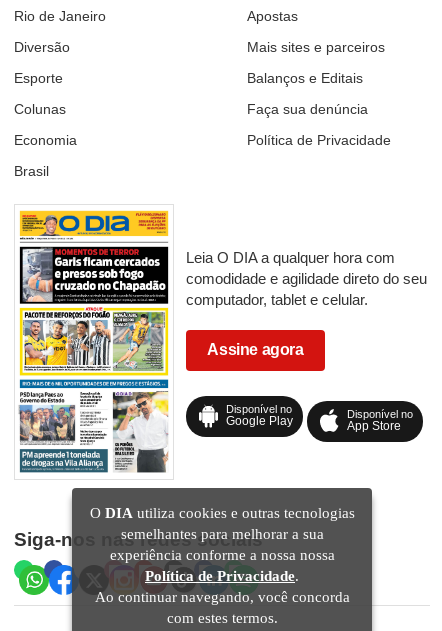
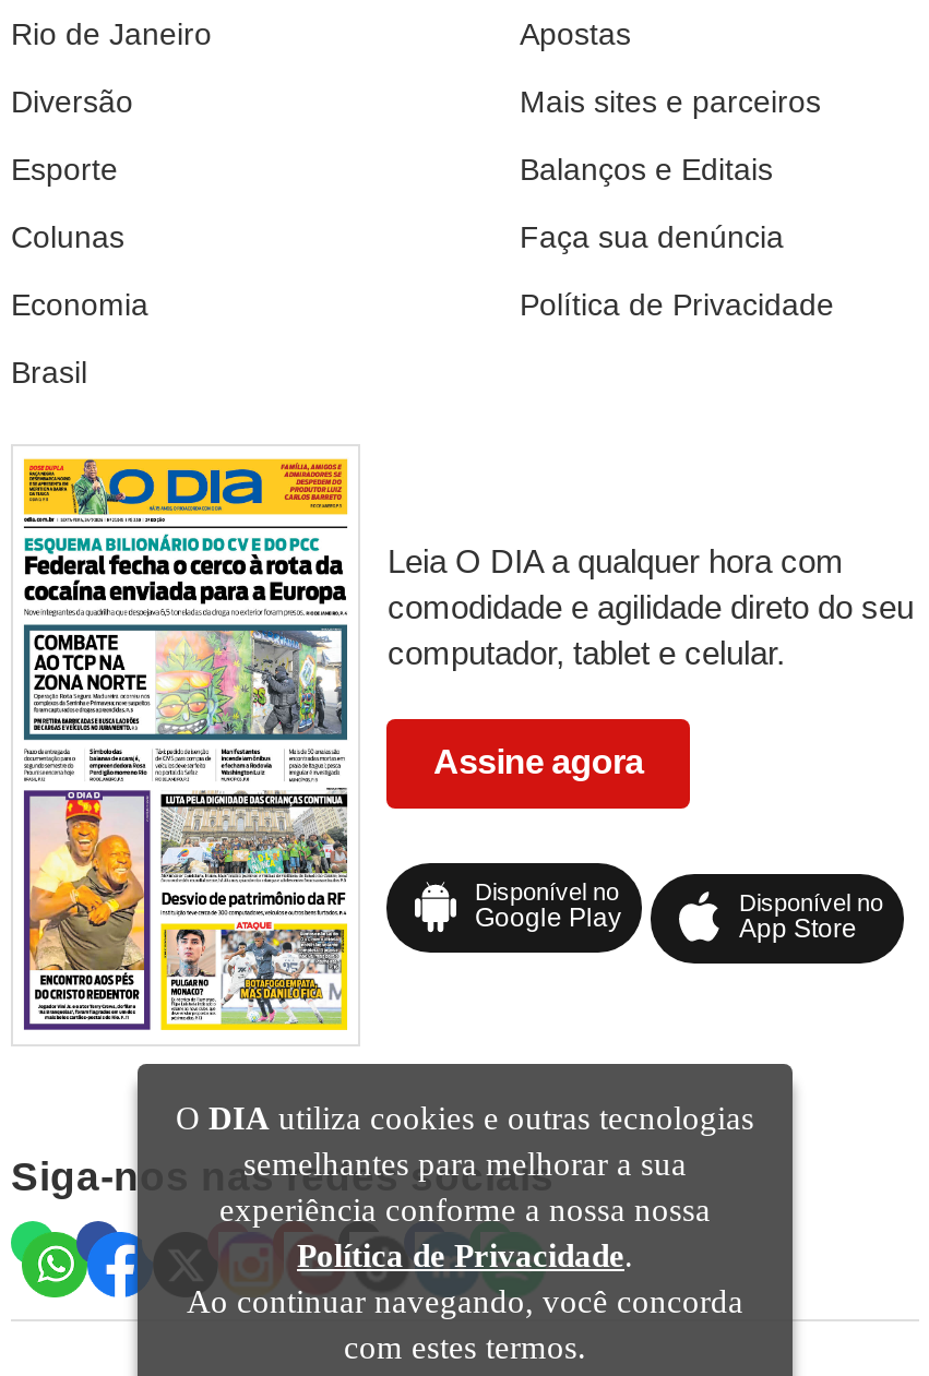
[19,211,169,474] [image] -> [22,457,349,1033] [image]

